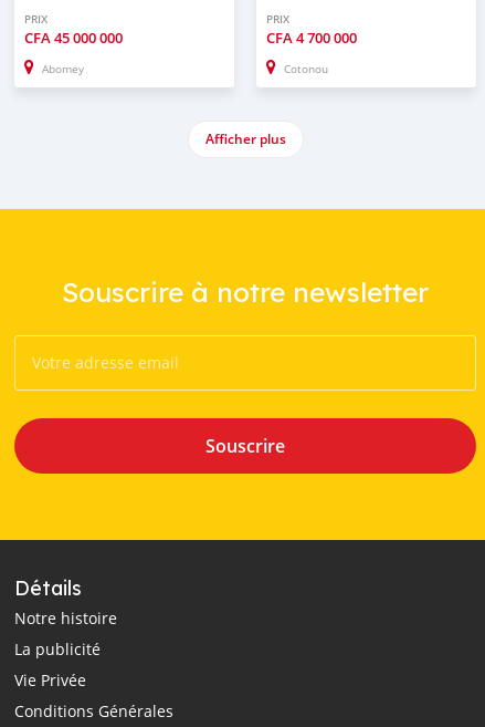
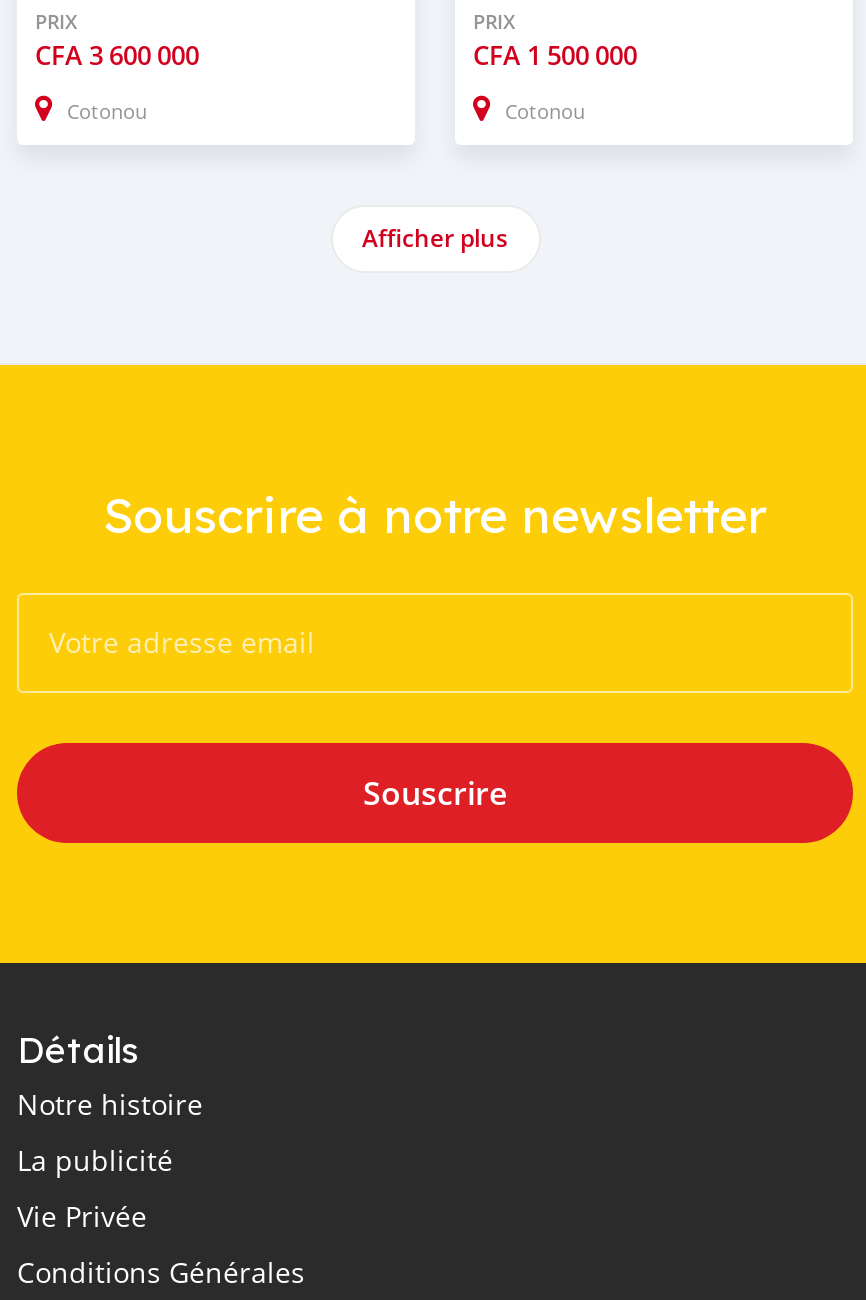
[24,28,123,47] CFA 45 000 000 -> [35,37,199,73] CFA 3 600 000
[266,28,357,47] CFA 4 700 000 -> [473,37,637,73] CFA 1 500 000
[42,62,84,76] Abomey -> [67,99,147,125] Cotonou

